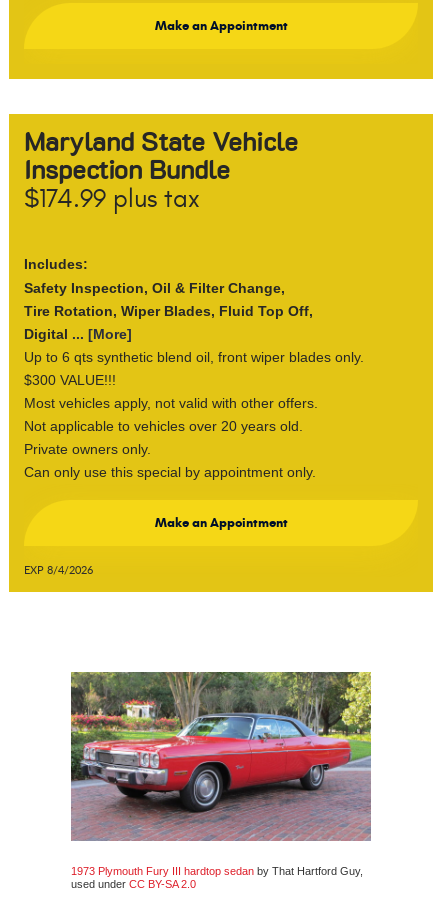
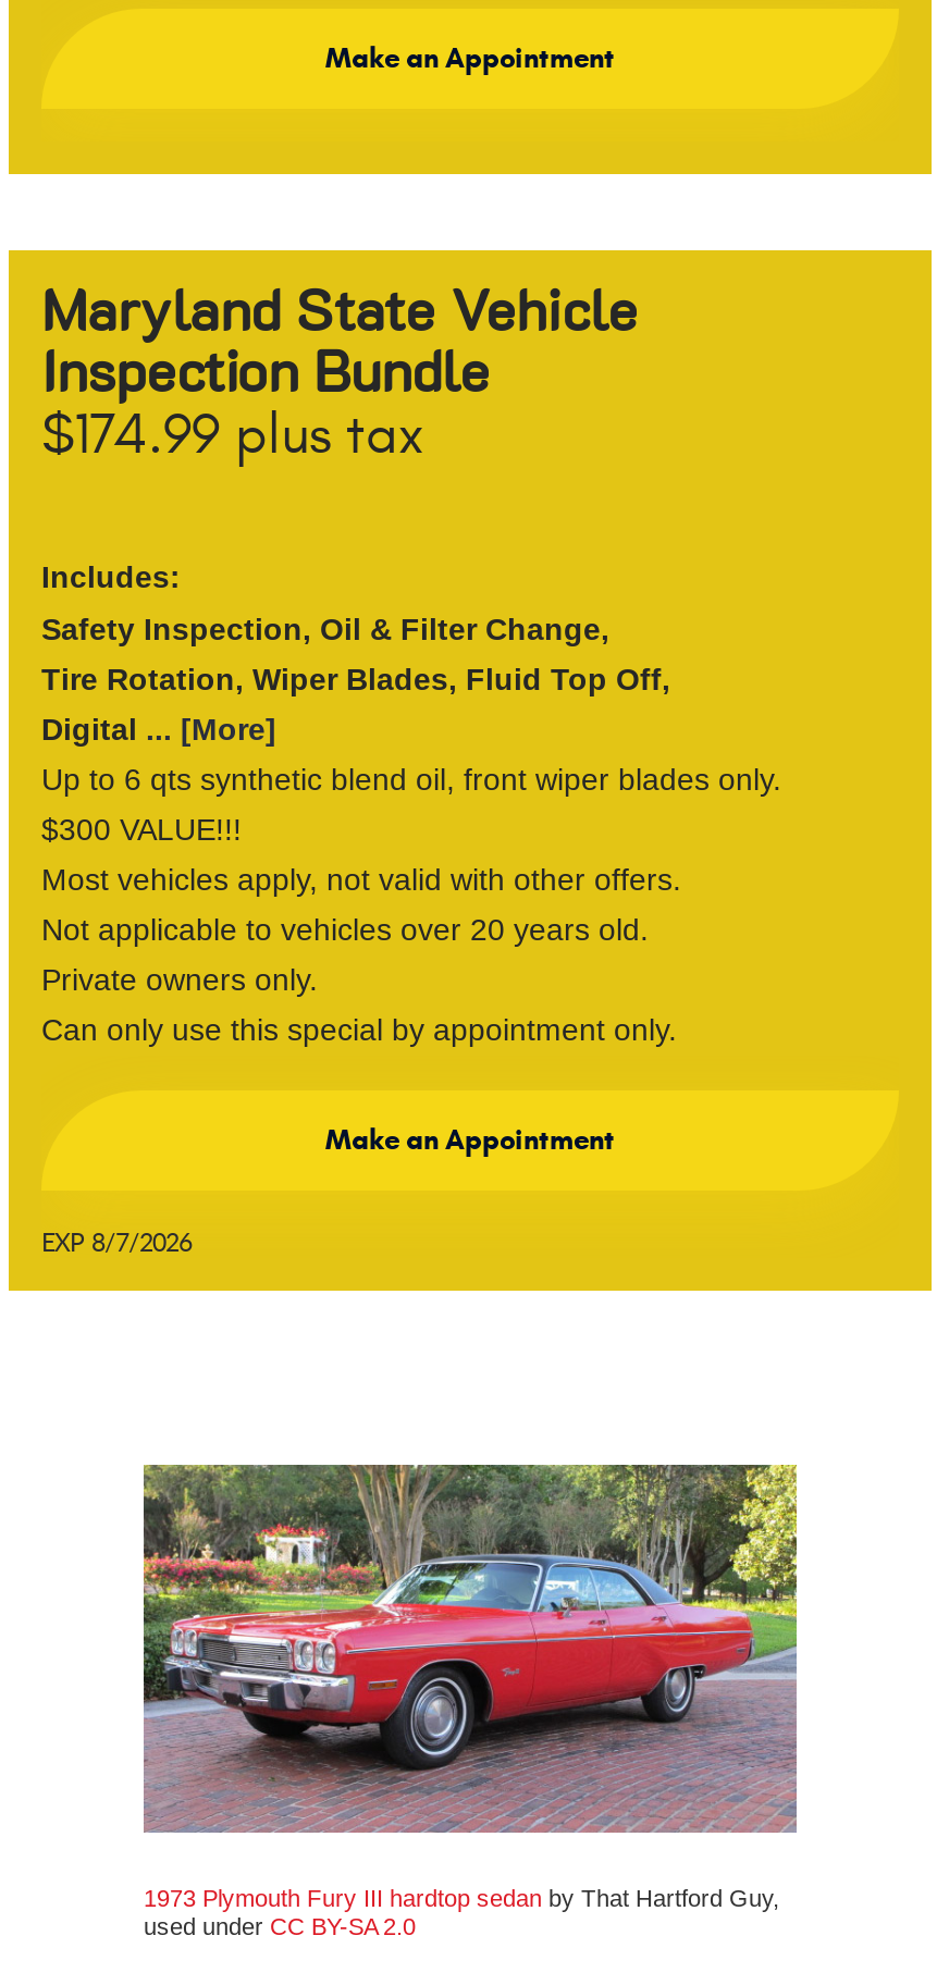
[24,562,93,577] EXP 8/4/2026 -> [41,1225,192,1257] EXP 8/7/2026

